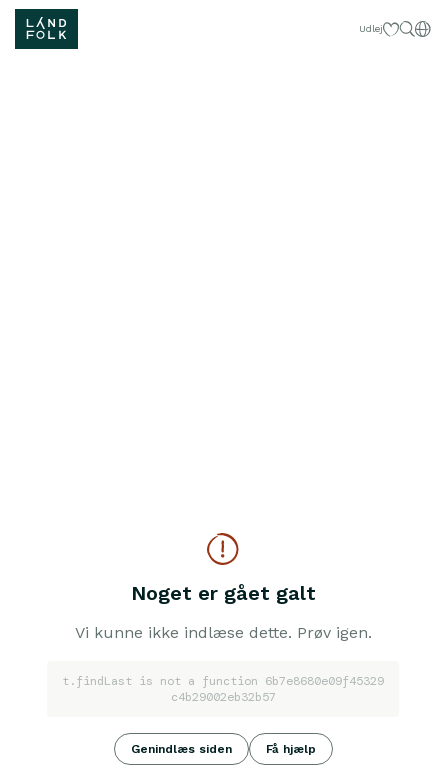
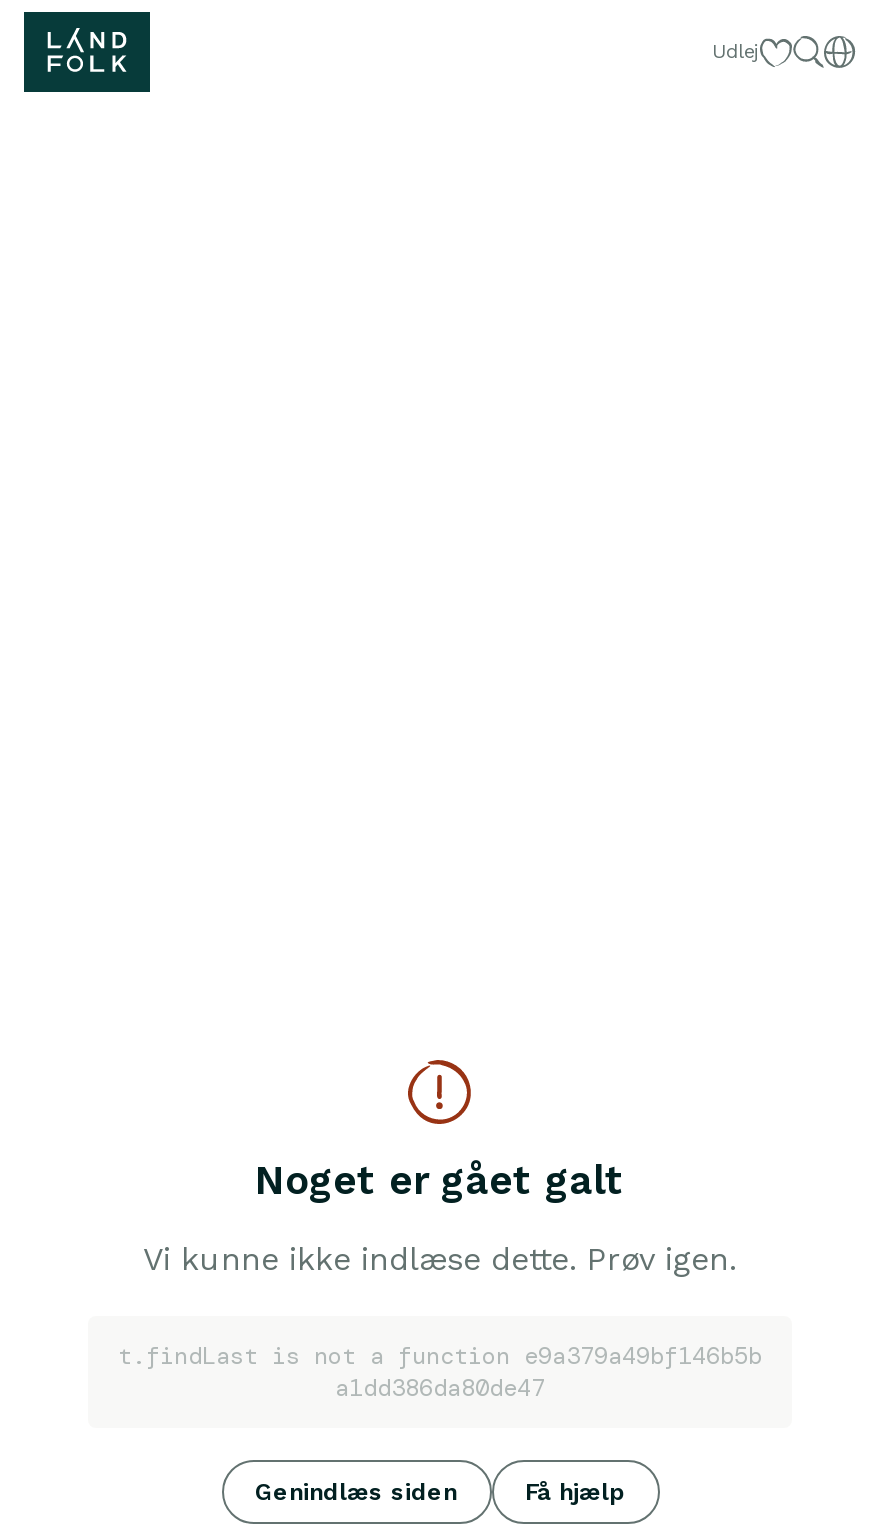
[62,673,384,705] t.findLast is not a function 6b7e8680e09f45329 | c4b29002eb32b57 -> [118,1340,762,1404] t.findLast is not a function e9a379a49bf146b5b | a1dd386da80de47

